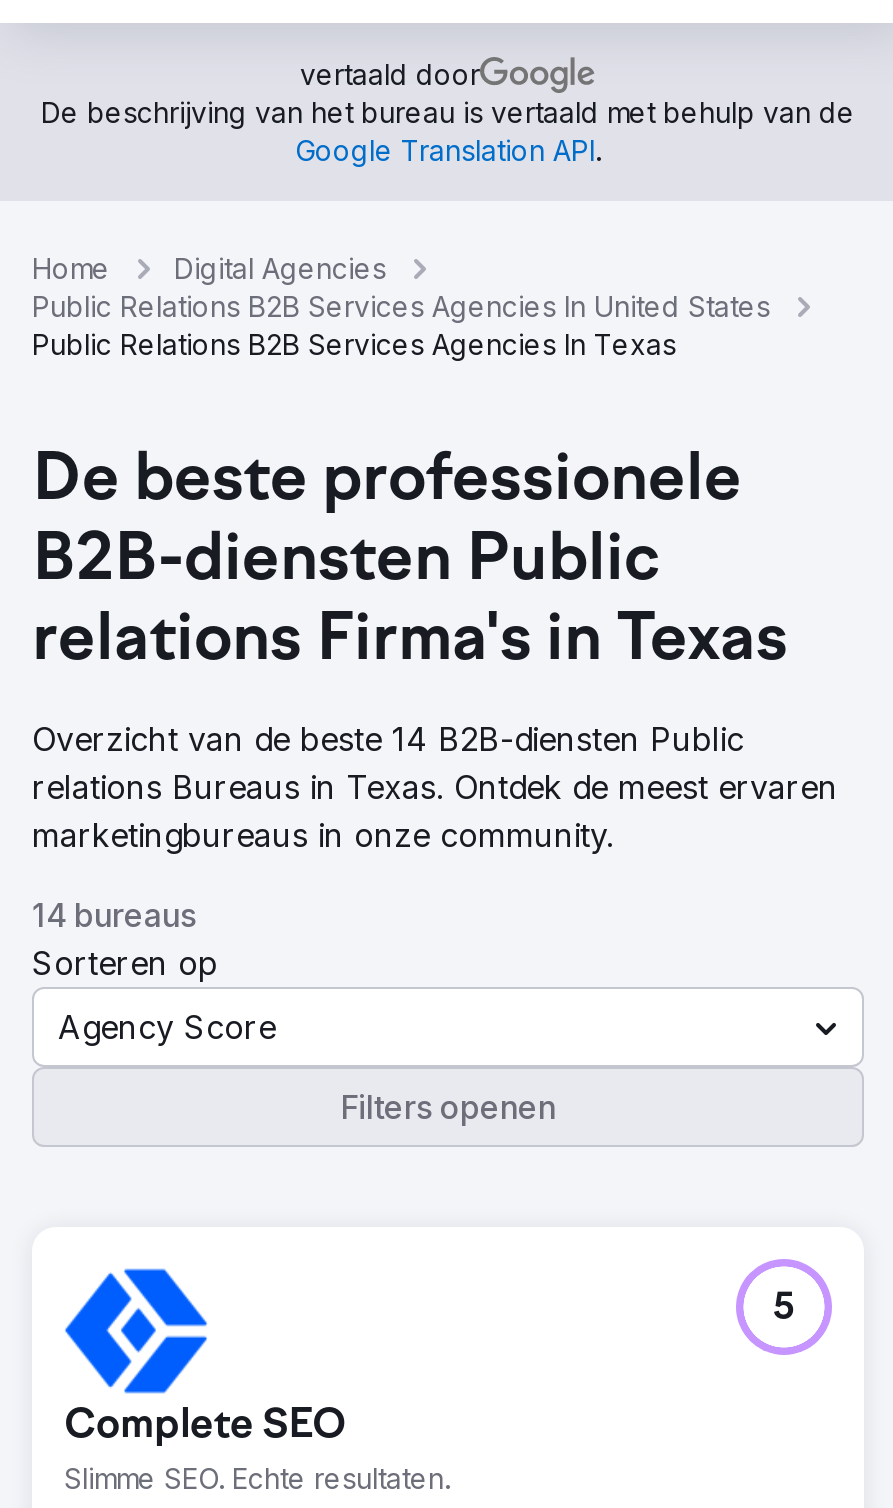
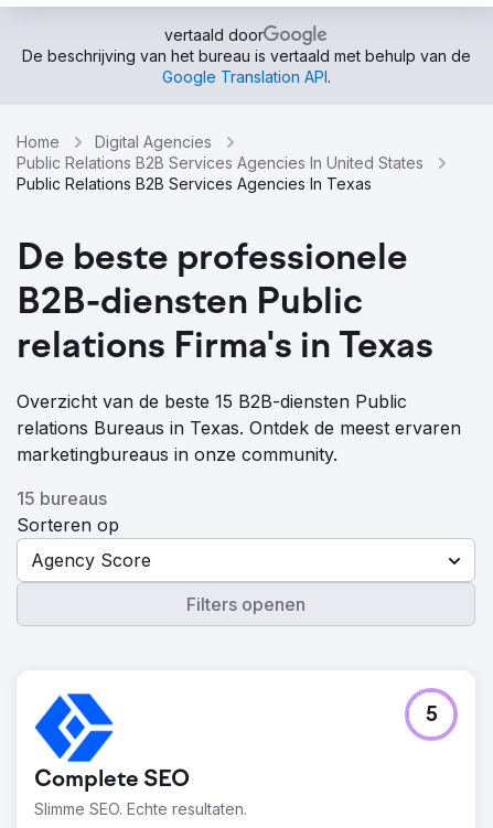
[32,719,744,759] Overzicht van de beste 14 B2B-diensten Public -> [17,390,407,412] Overzicht van de beste 15 B2B-diensten Public
[32,895,196,935] 14 bureaus -> [17,487,107,509] 15 bureaus

